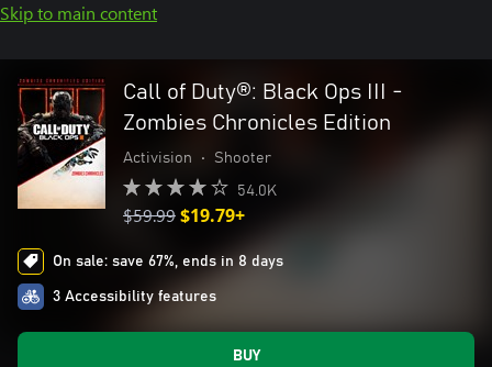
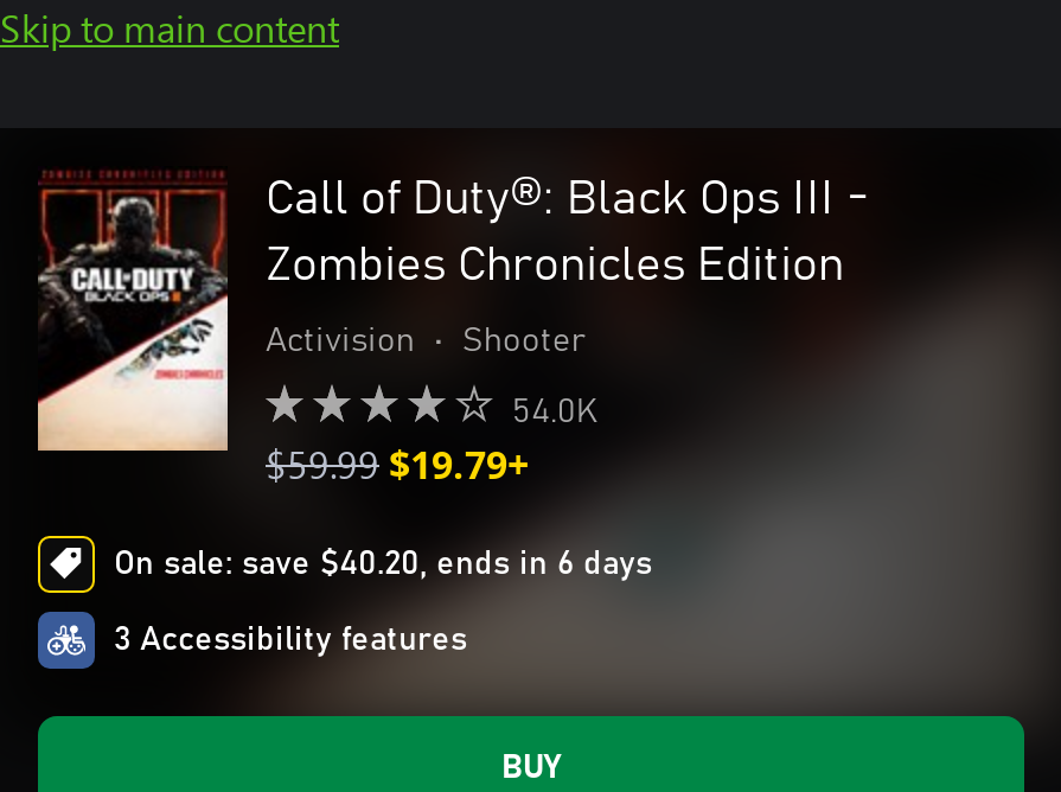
[53,254,283,269] On sale: save 67%, ends in 8 days -> [114,548,652,581] On sale: save $40.20, ends in 6 days

